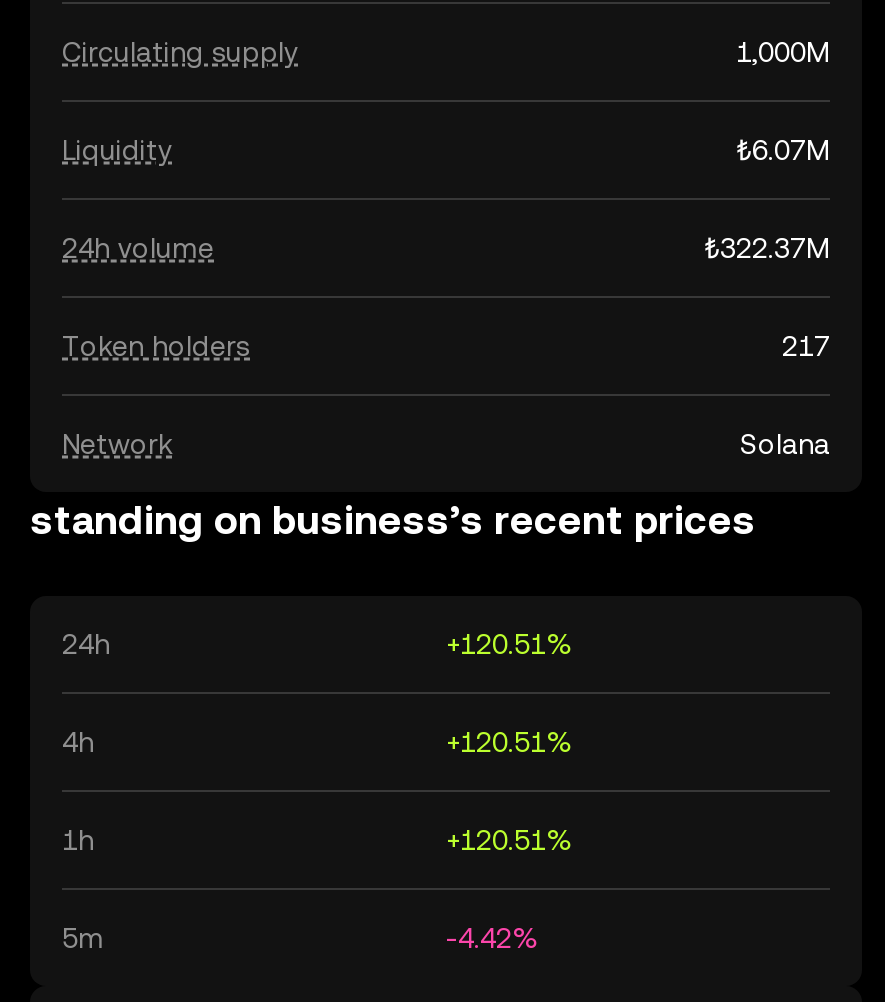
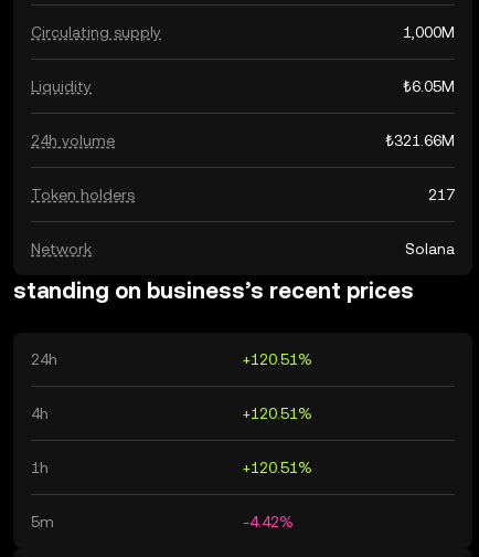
[736,134,830,166] ₺6.07M -> [403,77,455,95] ₺6.05M
[704,232,830,264] ₺322.37M -> [385,132,455,149] ₺321.66M

